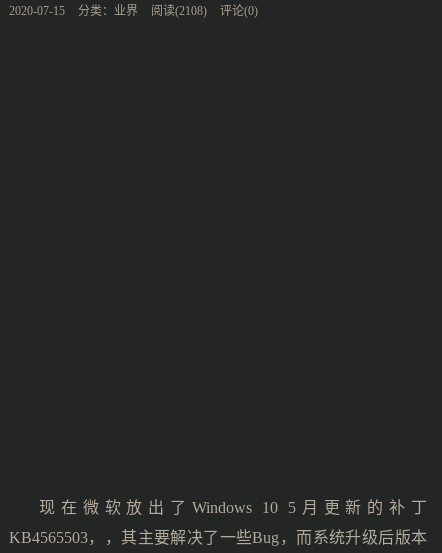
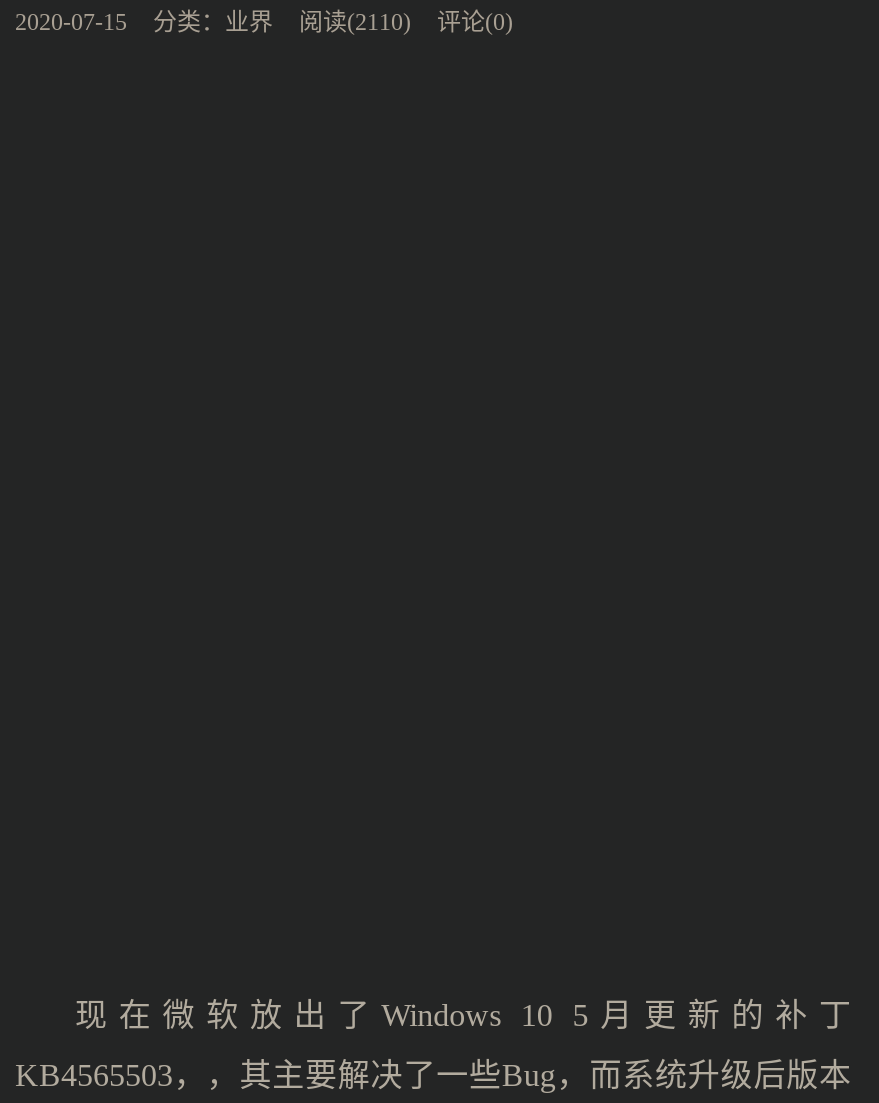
[9,4,258,18] 2020-07-15 分类：业界 阅读(2108) 评论(0) -> [15,8,513,36] 2020-07-15 分类：业界 阅读(2110) 评论(0)

